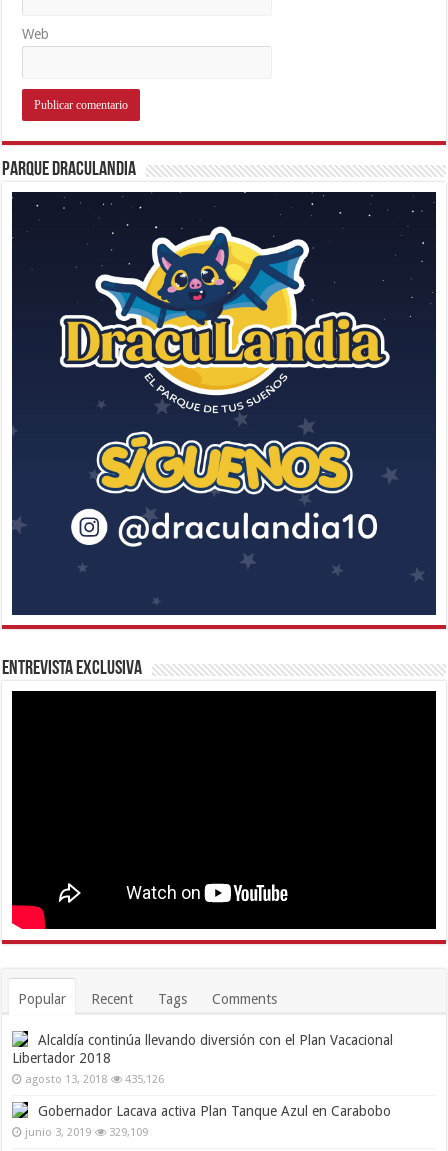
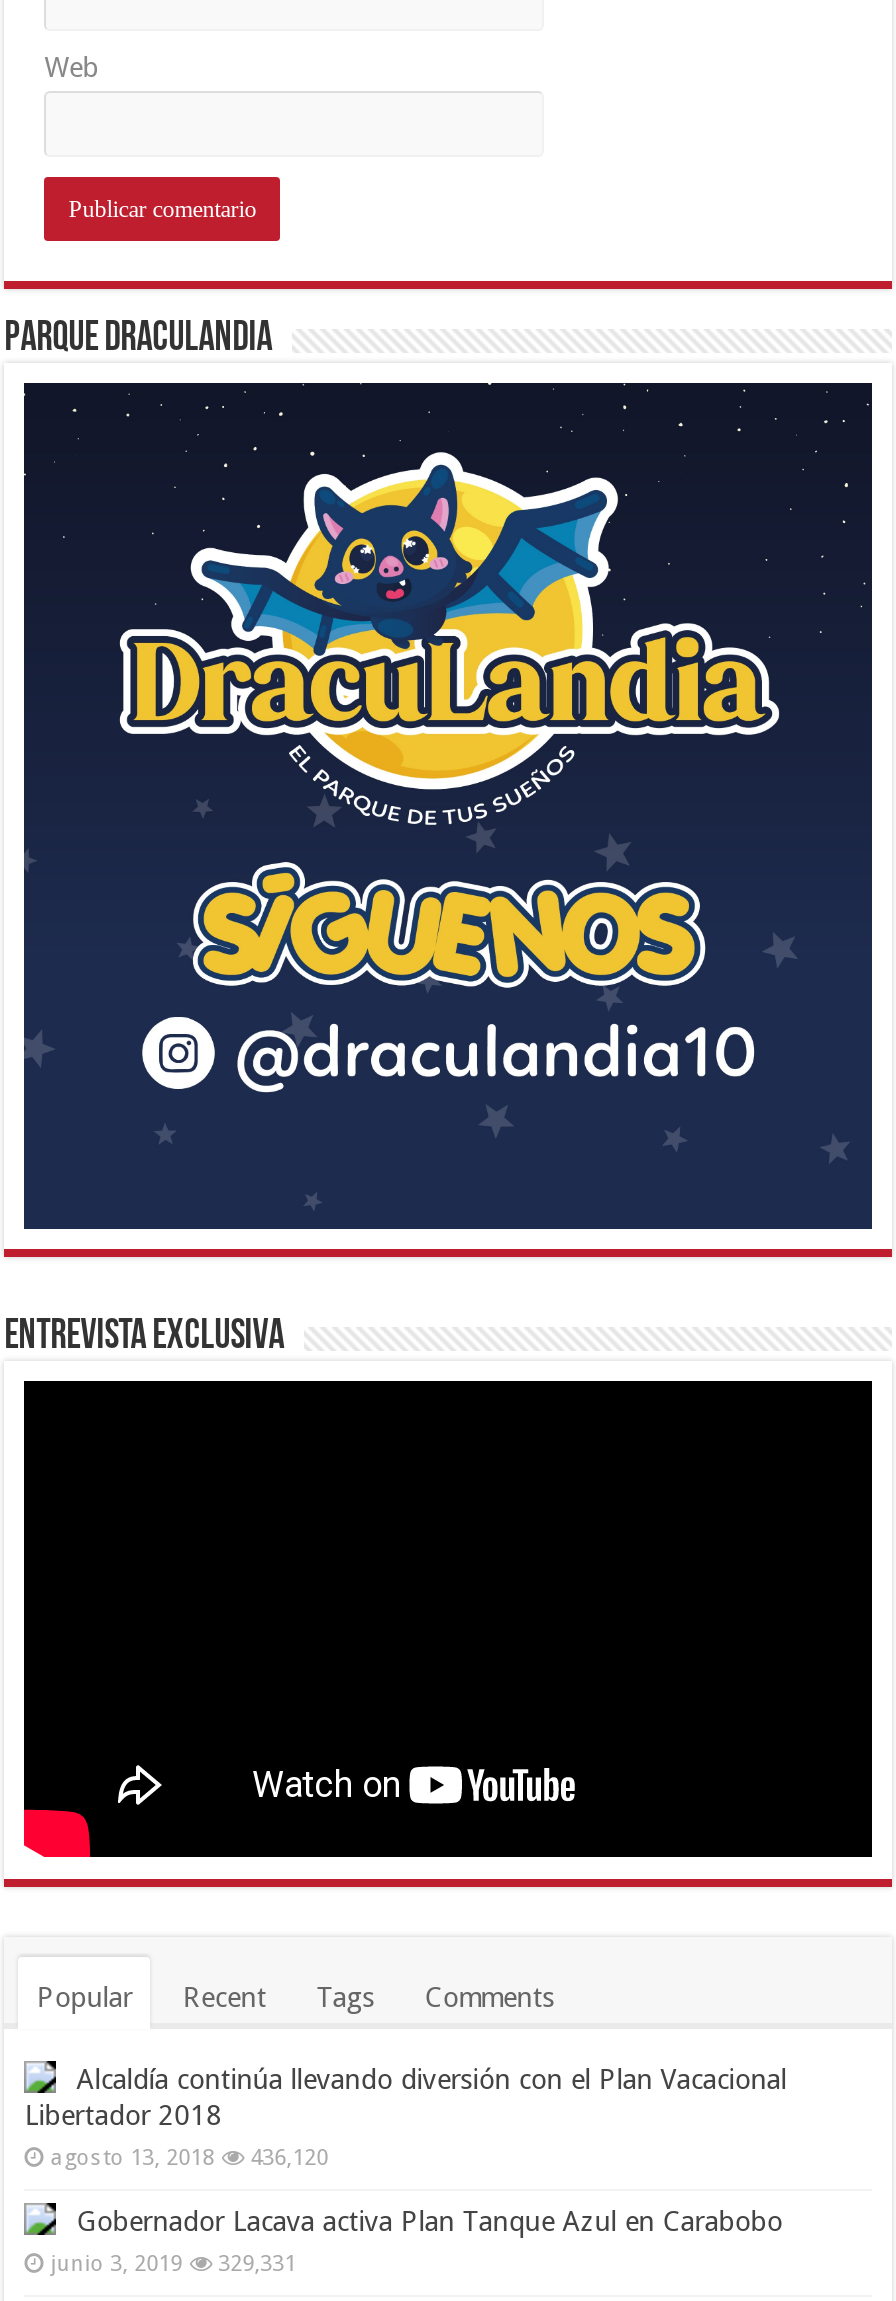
[25,1073,164,1086] agosto 13, 2018 435,126 -> [50,2144,328,2170] agosto 13, 2018 436,120
[25,1126,148,1139] junio 3, 2019 329,109 -> [50,2250,296,2276] junio 3, 2019 329,331

